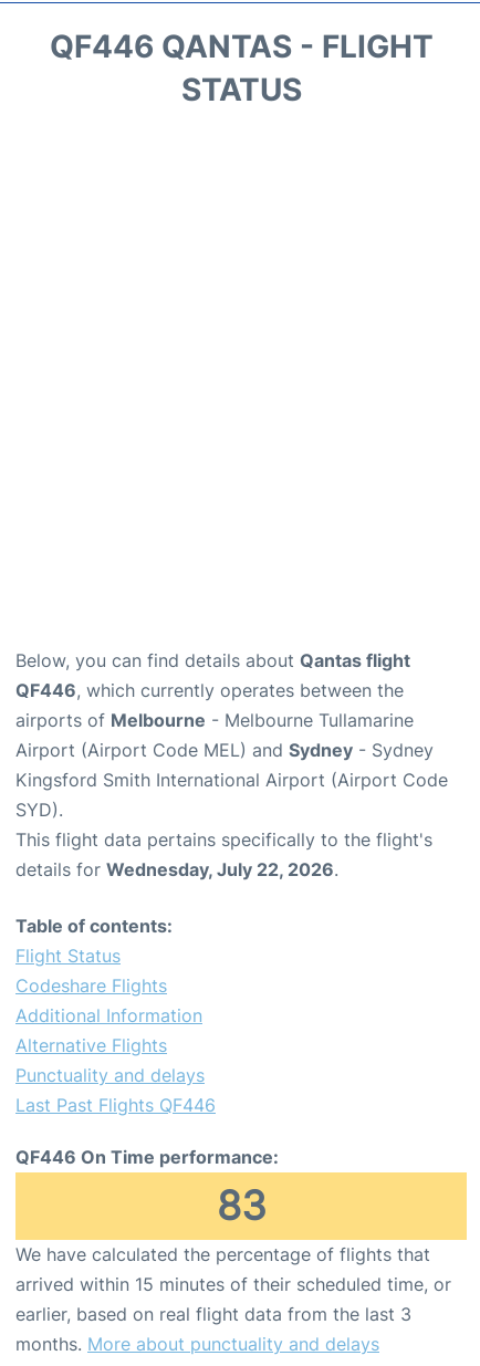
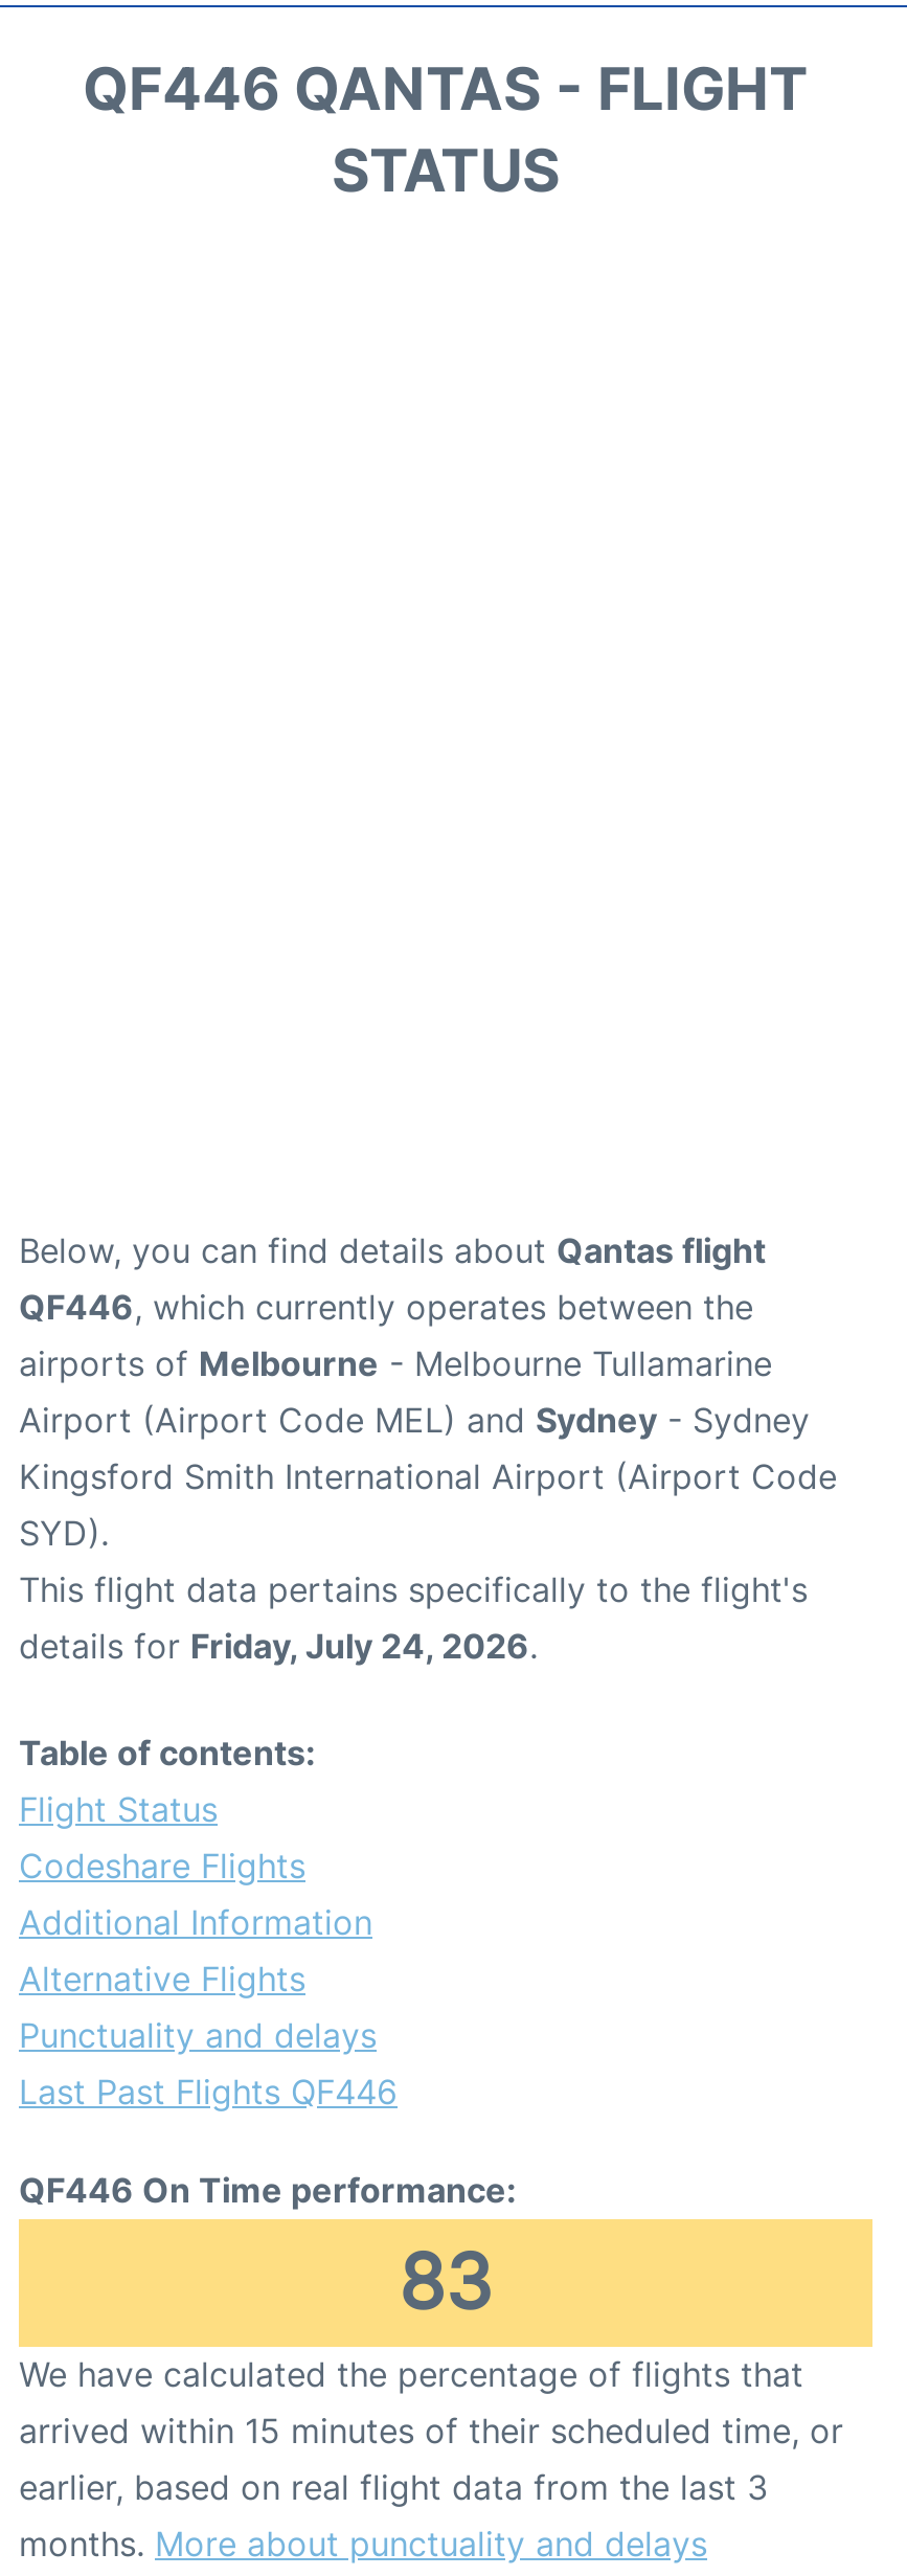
[15,858,338,880] details for Wednesday, July 22, 2026. -> [19,1625,538,1667] details for Friday, July 24, 2026.

